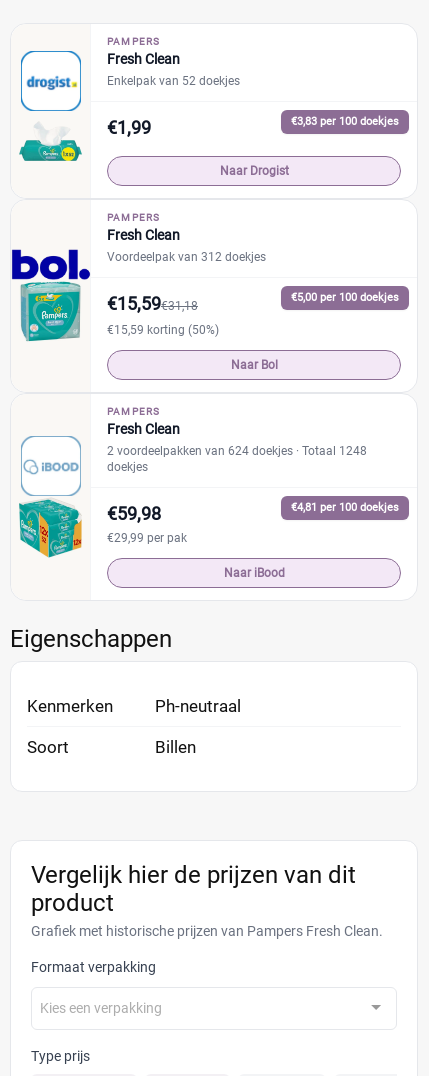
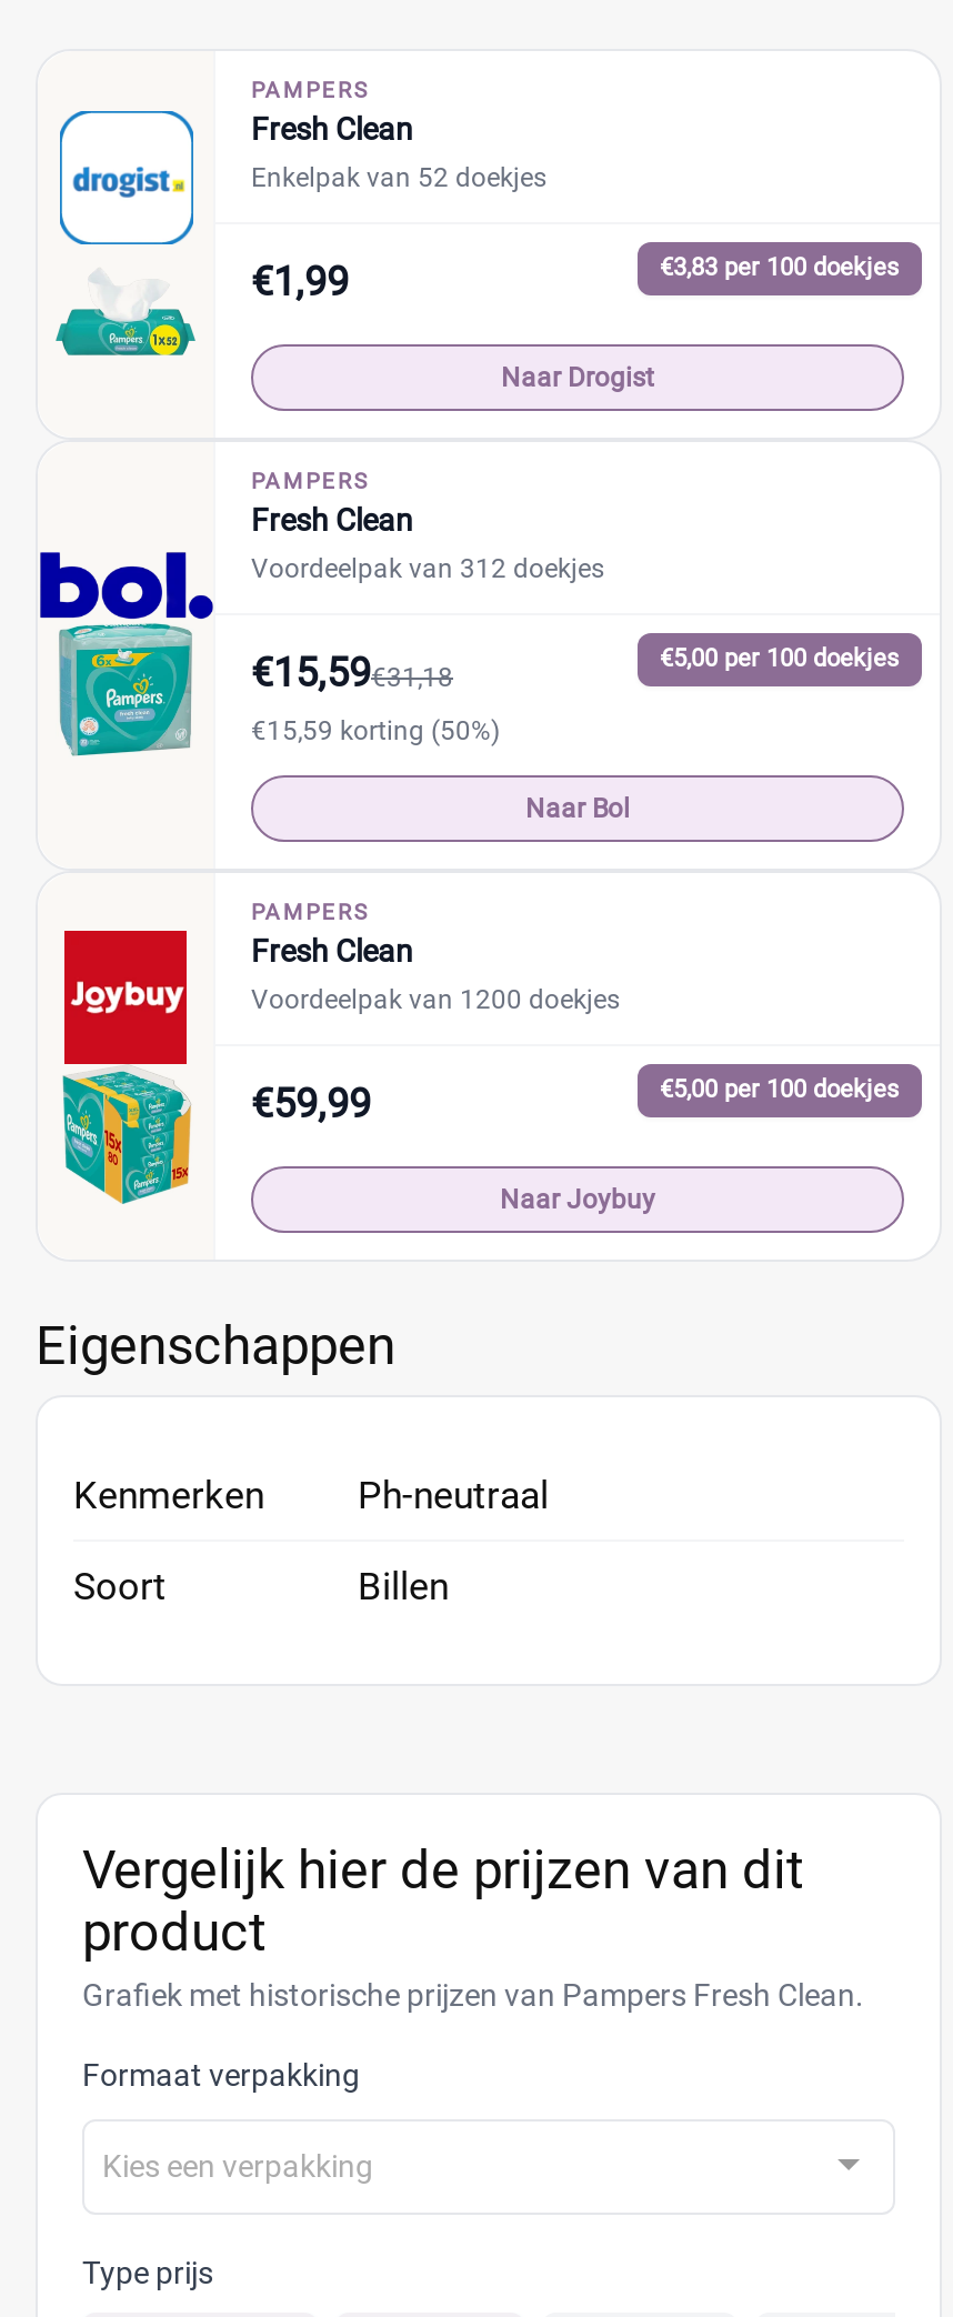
[18,420,367,558] [image] | 2 voordeelpakken van 624 doekjes · Totaal 1248 | doekjes -> [58,929,620,1206] [image] | Voordeelpak van 1200 doekjes
[107,501,399,545] €4,81 per 100 doekjes | €59,98 | €29,99 per pak -> [251,1075,900,1126] €5,00 per 100 doekjes | €59,99
[223,566,284,580] Naar iBood -> [500,1184,655,1215] Naar Joybuy

